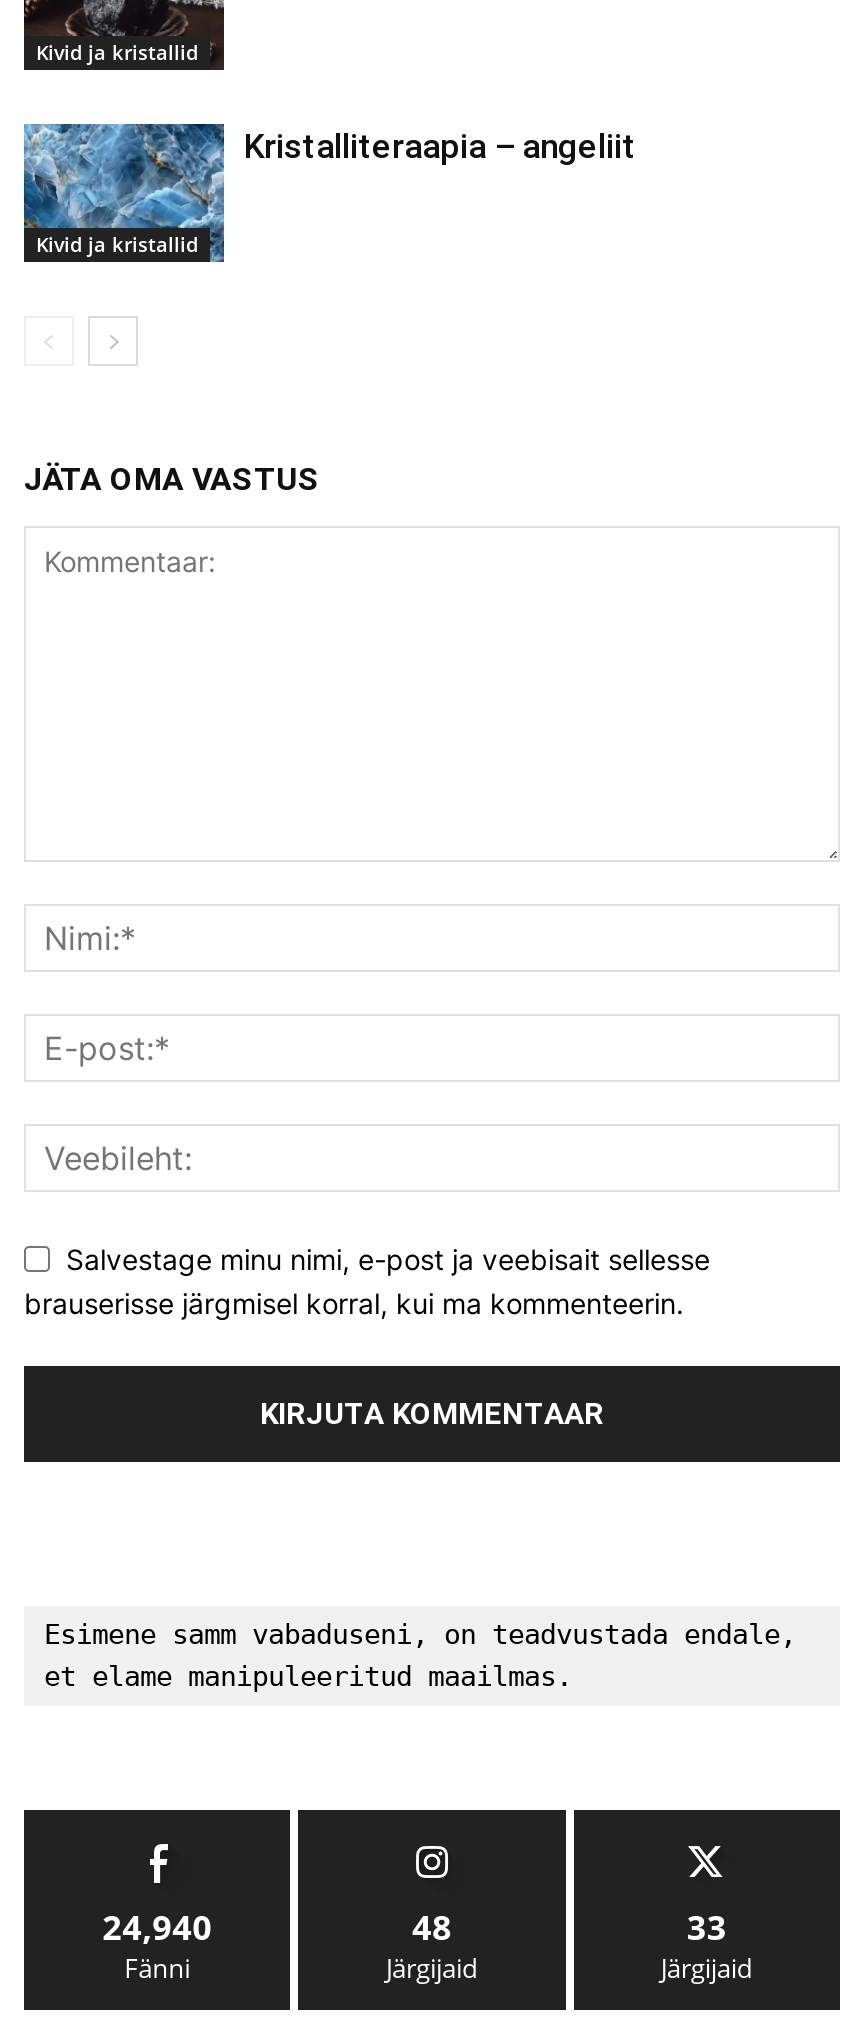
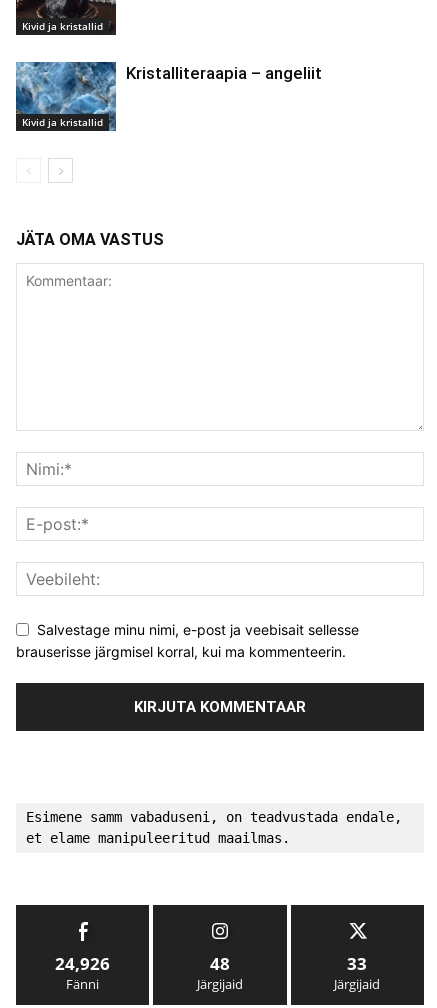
[102,1905,212,1951] 24,940 -> [55,952,110,975] 24,926

